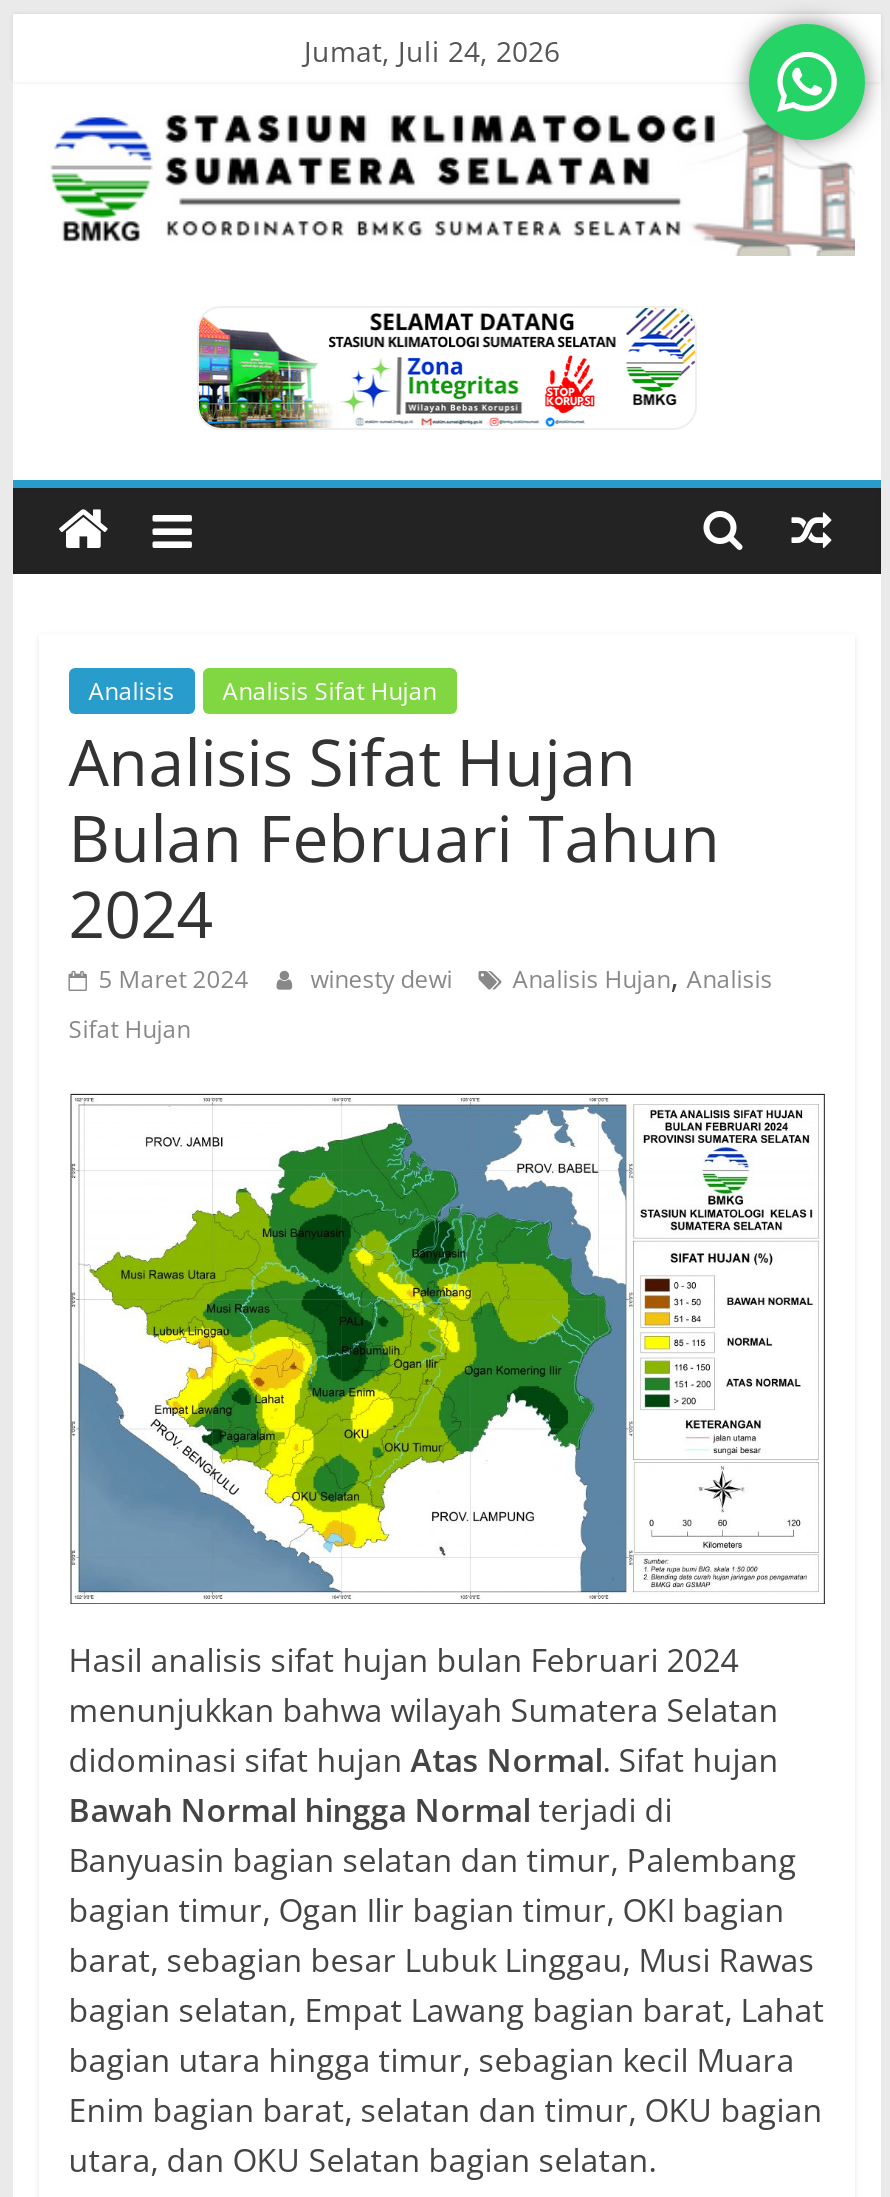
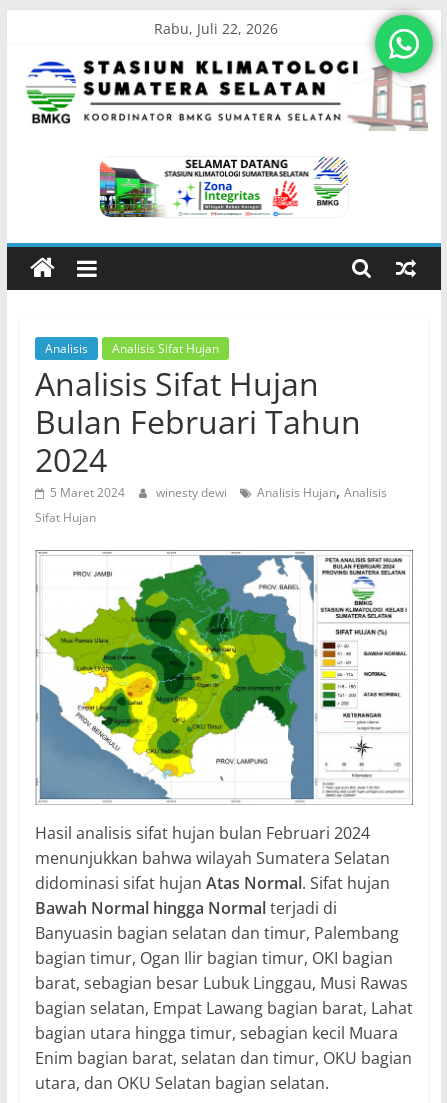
[304,32,560,70] Jumat, Juli 24, 2026 -> [154,19,278,38] Rabu, Juli 22, 2026

